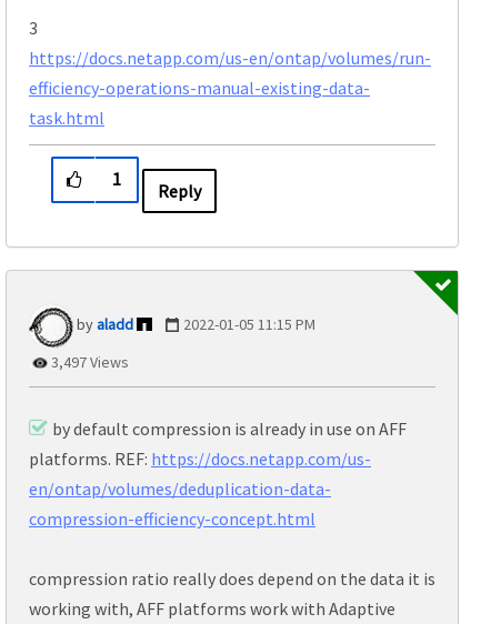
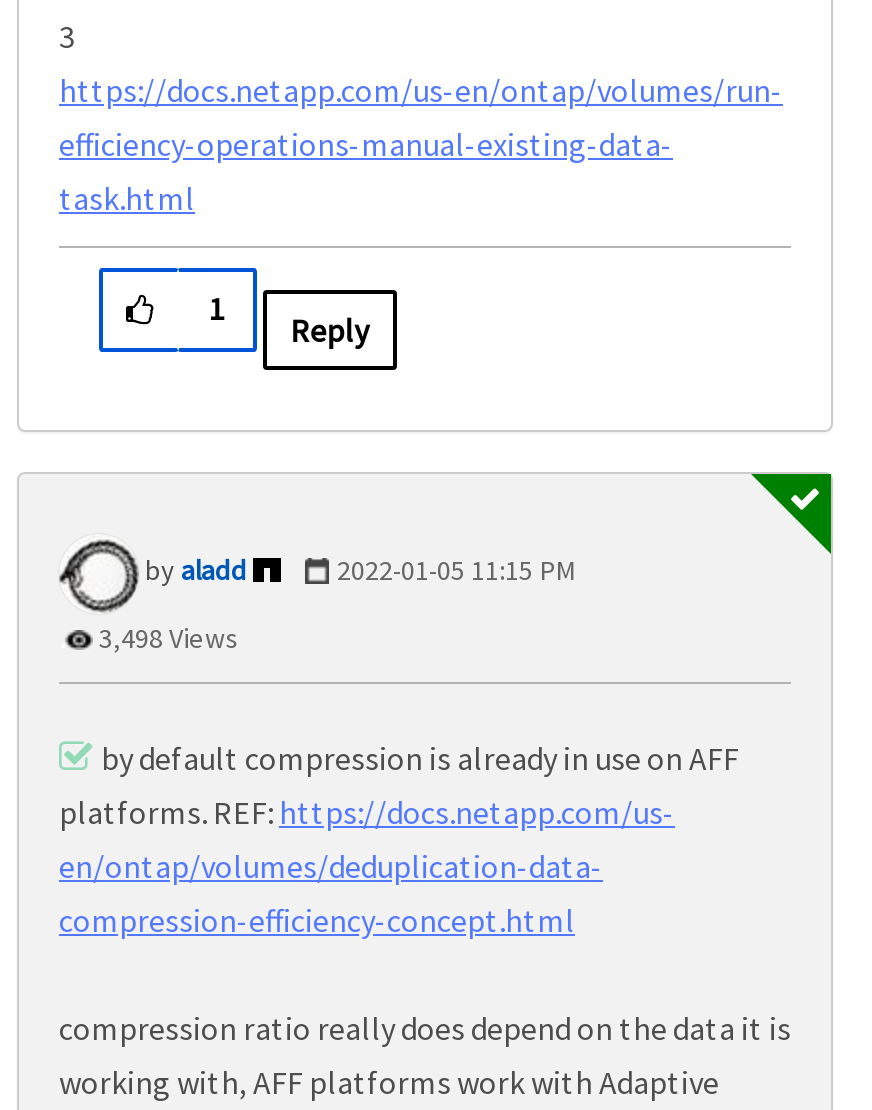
[48,352,129,372] 3,497 Views -> [93,619,239,655] 3,498 Views

